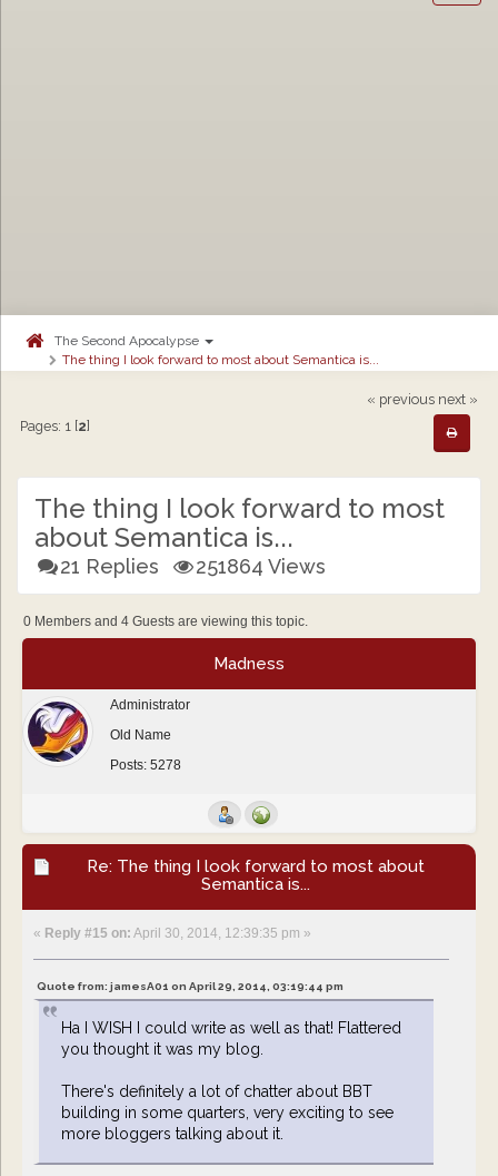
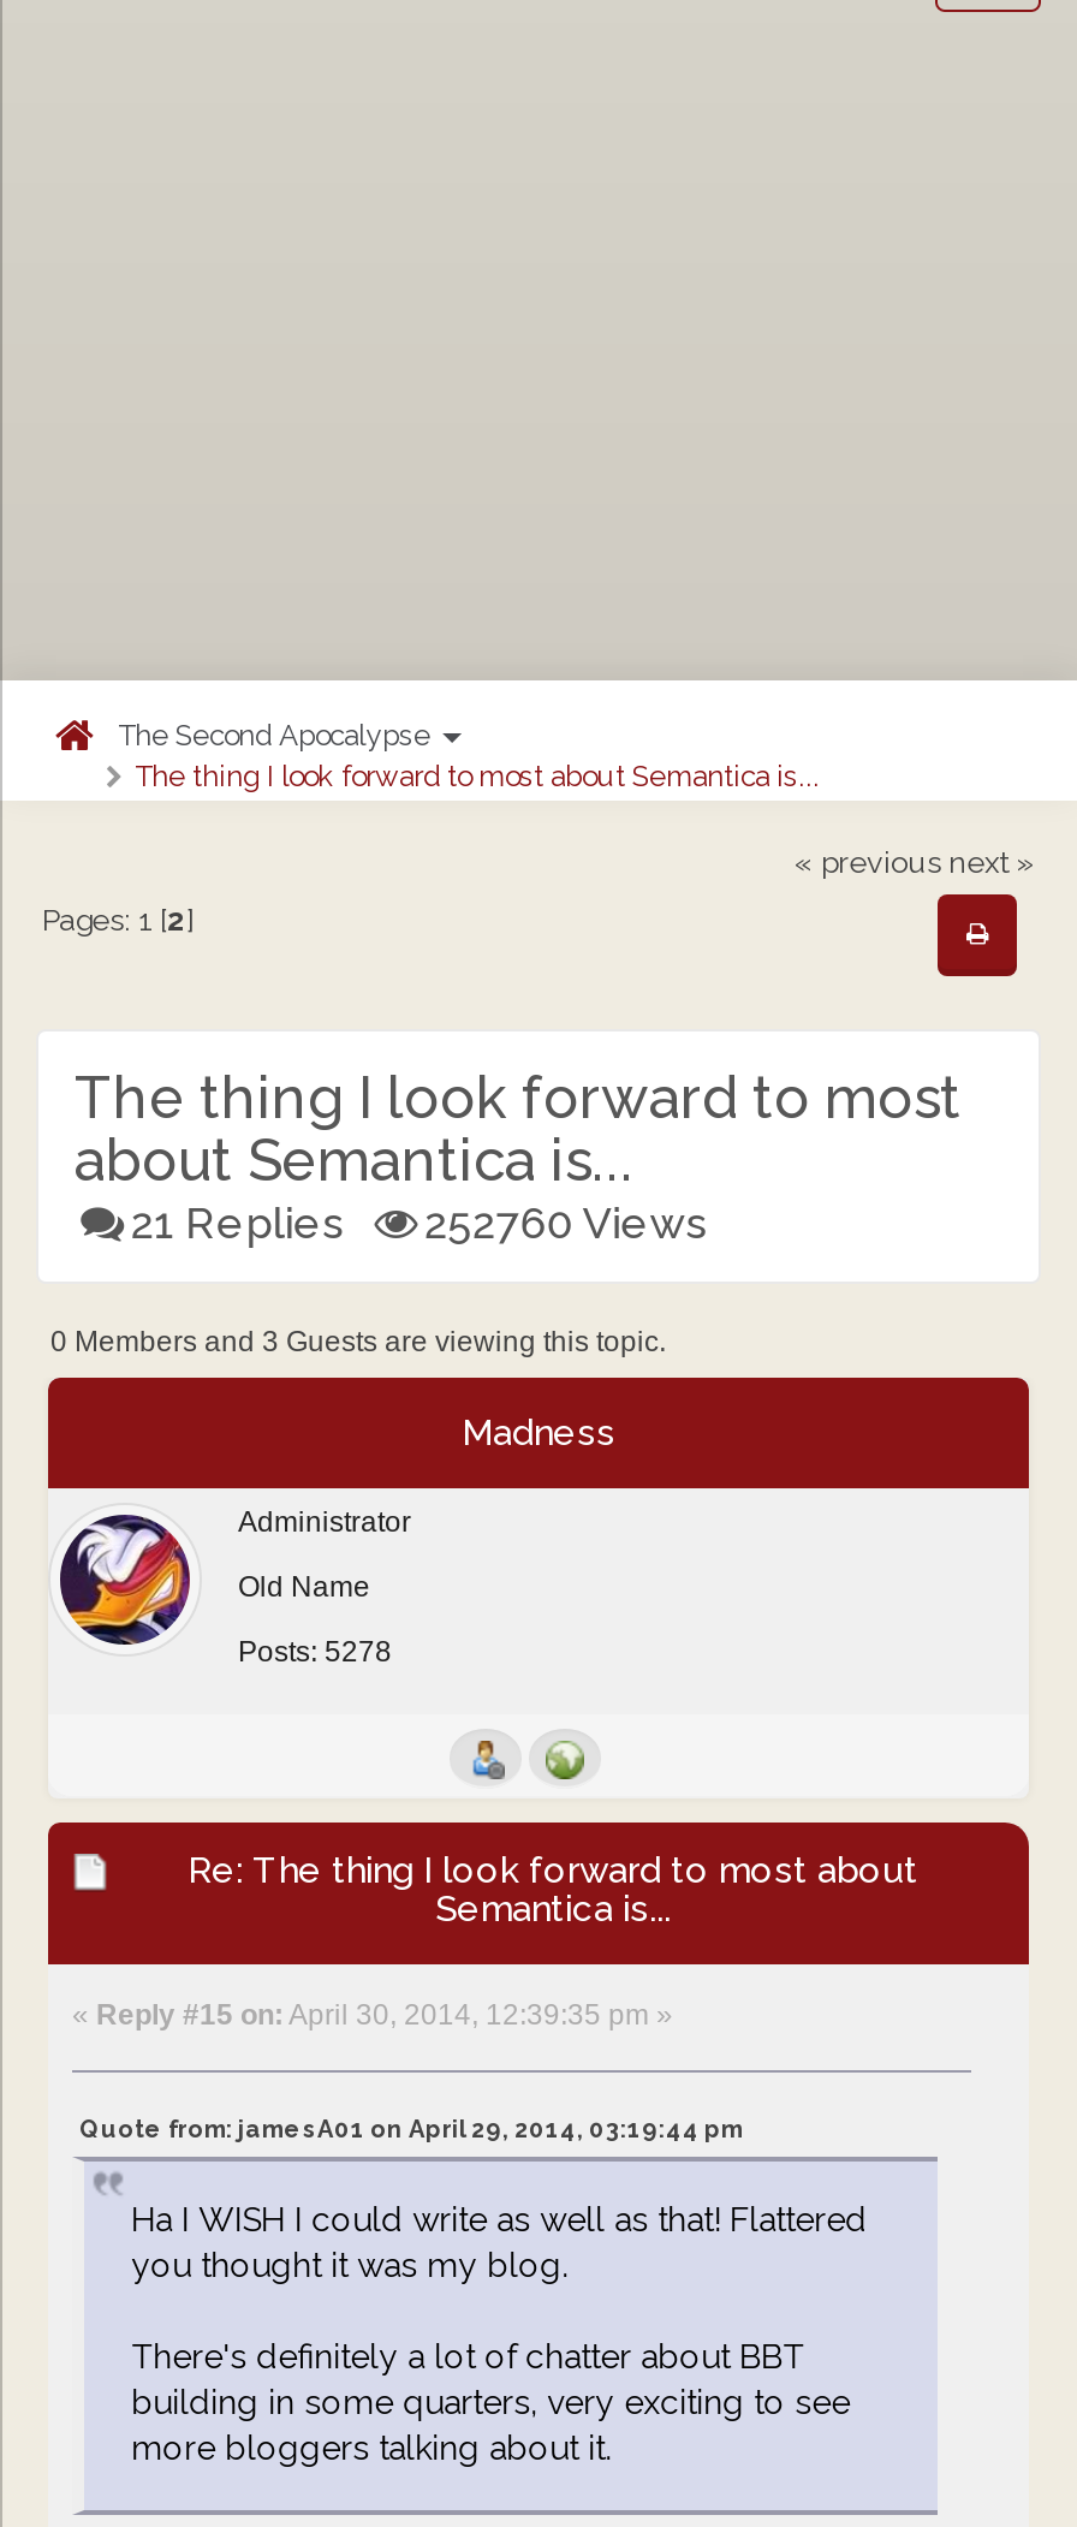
[60,555,326,578] 21 Replies 251864 Views -> [130,1197,708,1248] 21 Replies 252760 Views
[23,614,308,629] 0 Members and 4 Guests are viewing this topic. -> [50,1325,666,1358] 0 Members and 3 Guests are viewing this topic.

